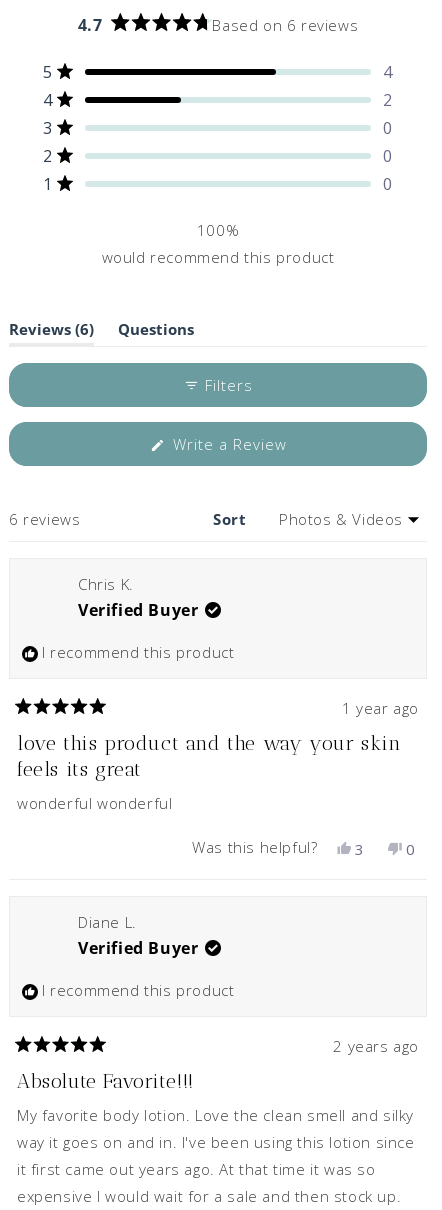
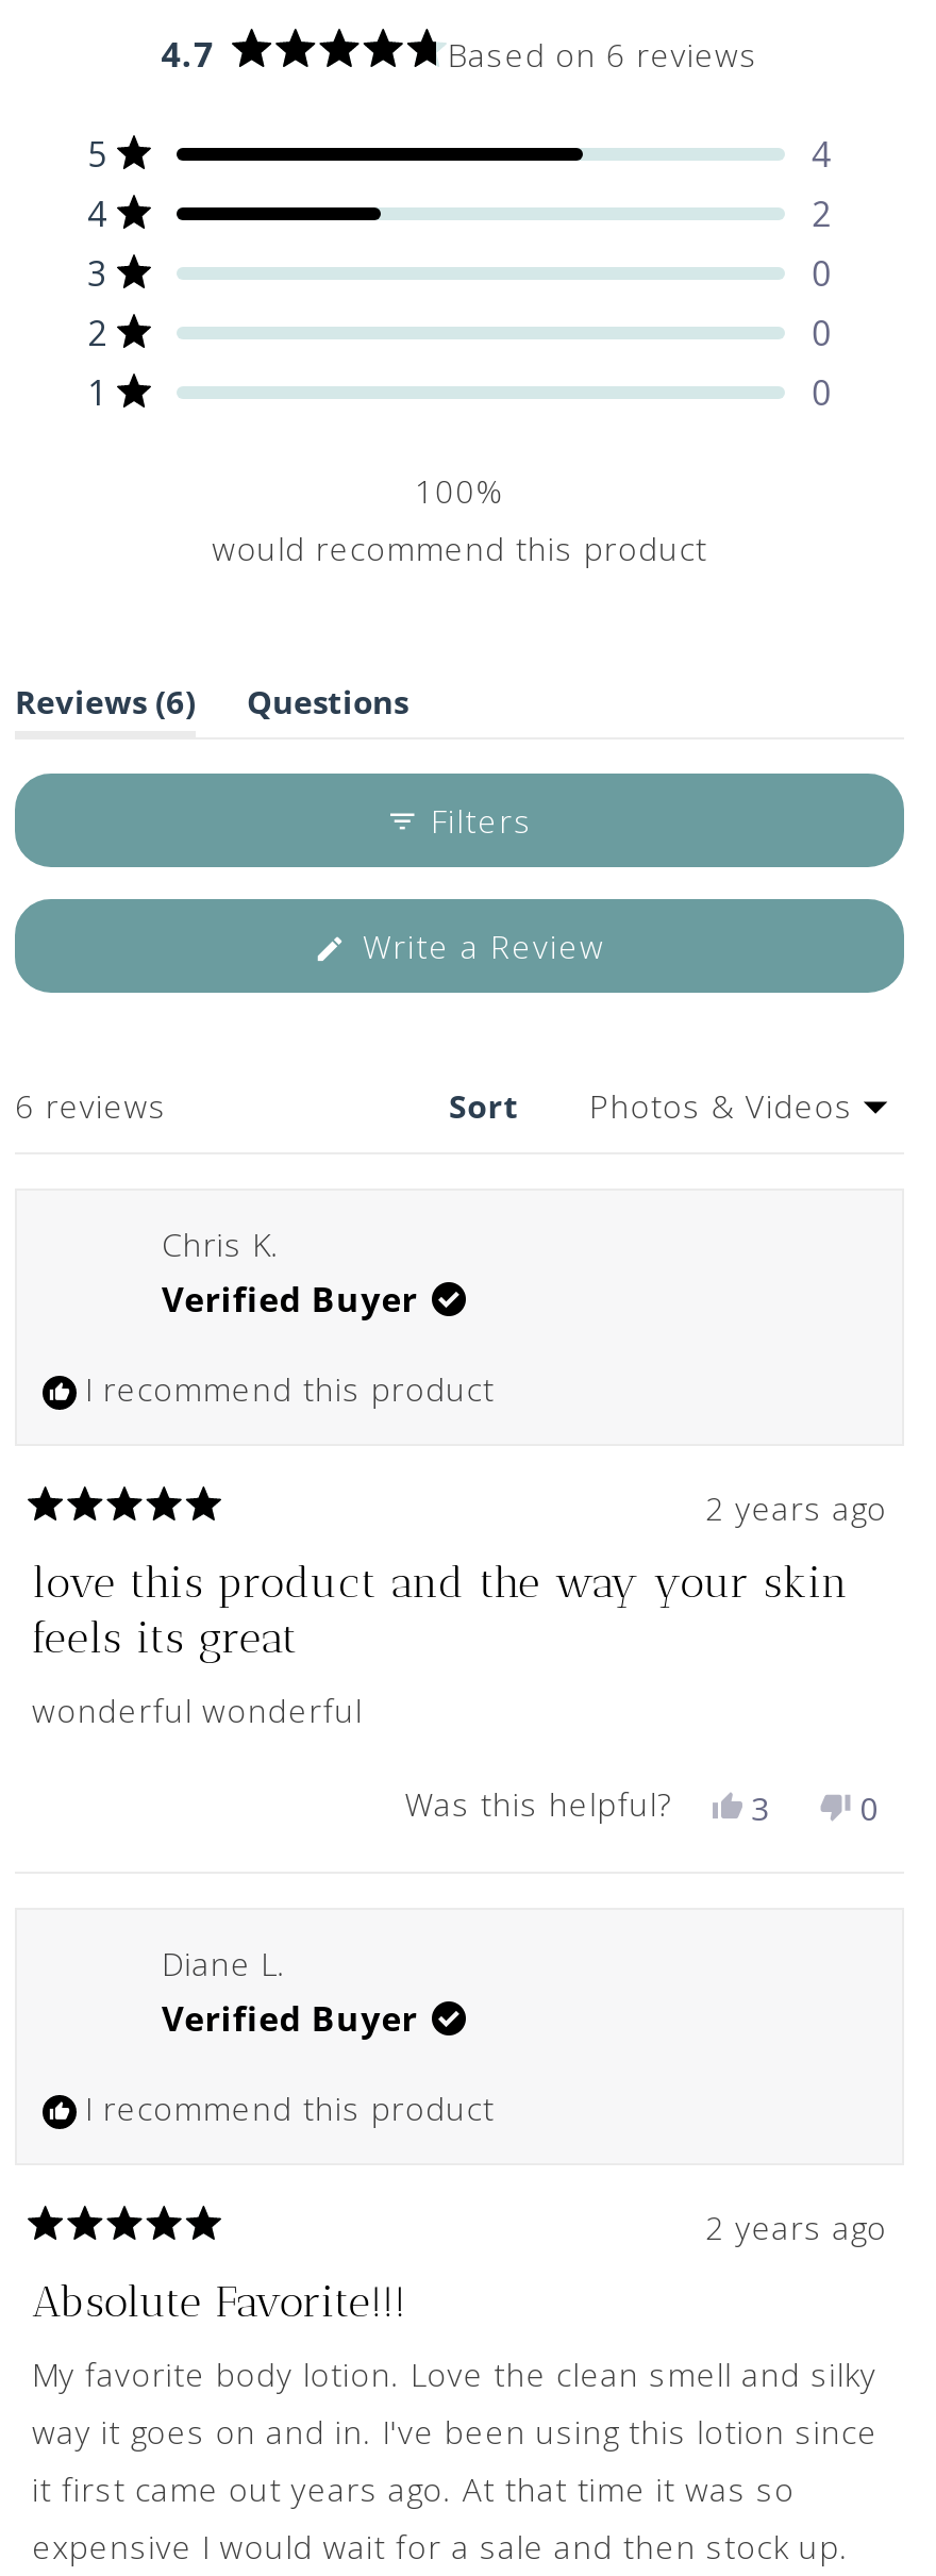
[342,698,419,718] 1 year ago -> [705,1486,887,1528] 2 years ago

